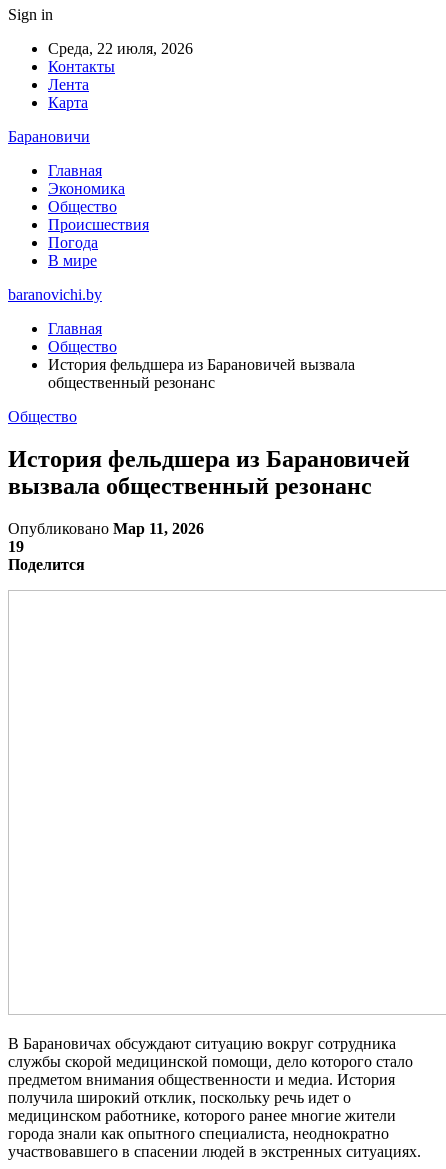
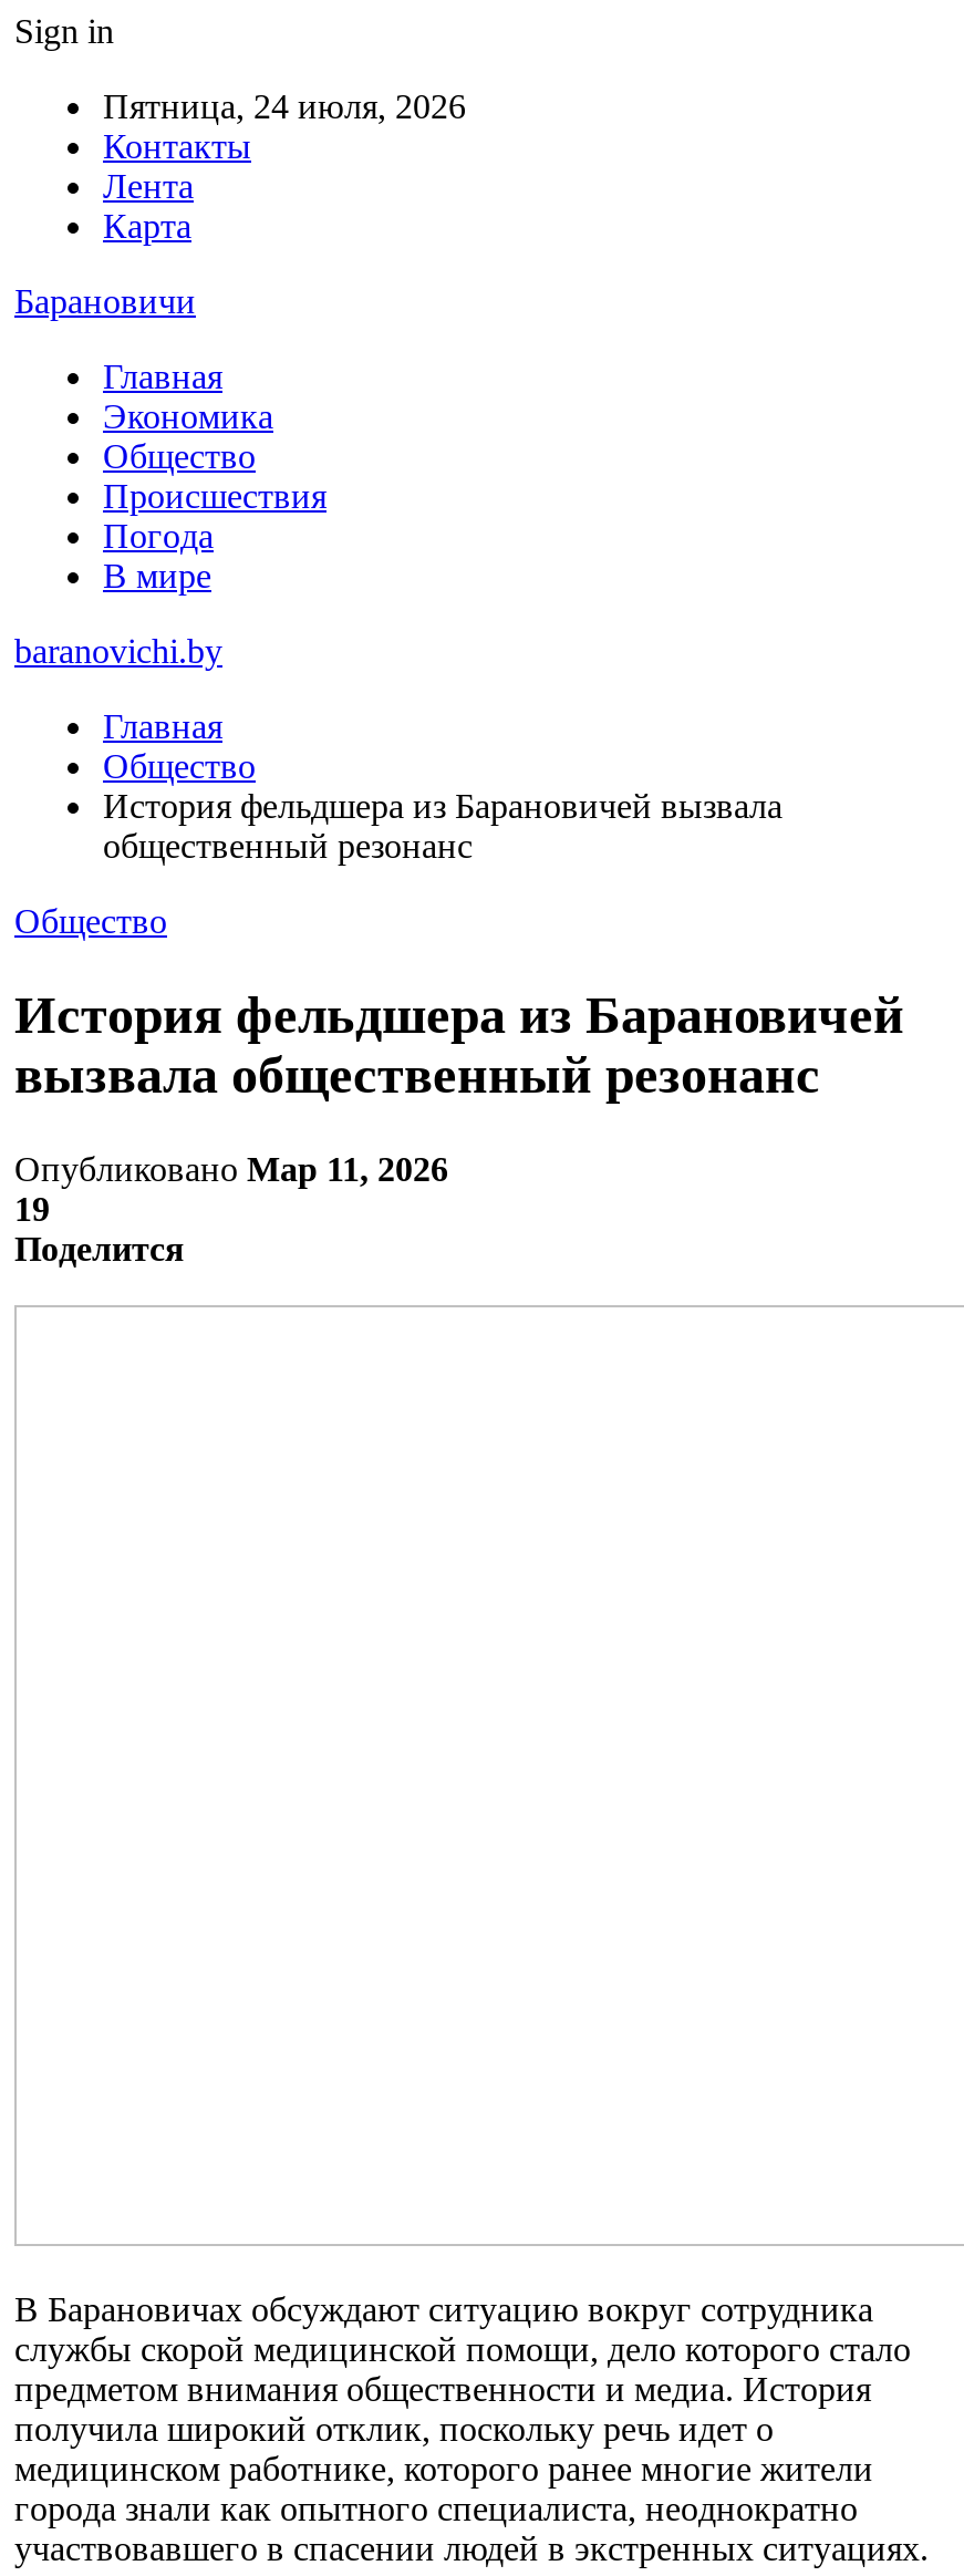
[48,40,193,57] Среда, 22 июля, 2026 -> [103,87,466,125] Пятница, 24 июля, 2026

